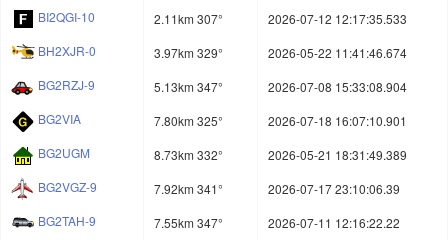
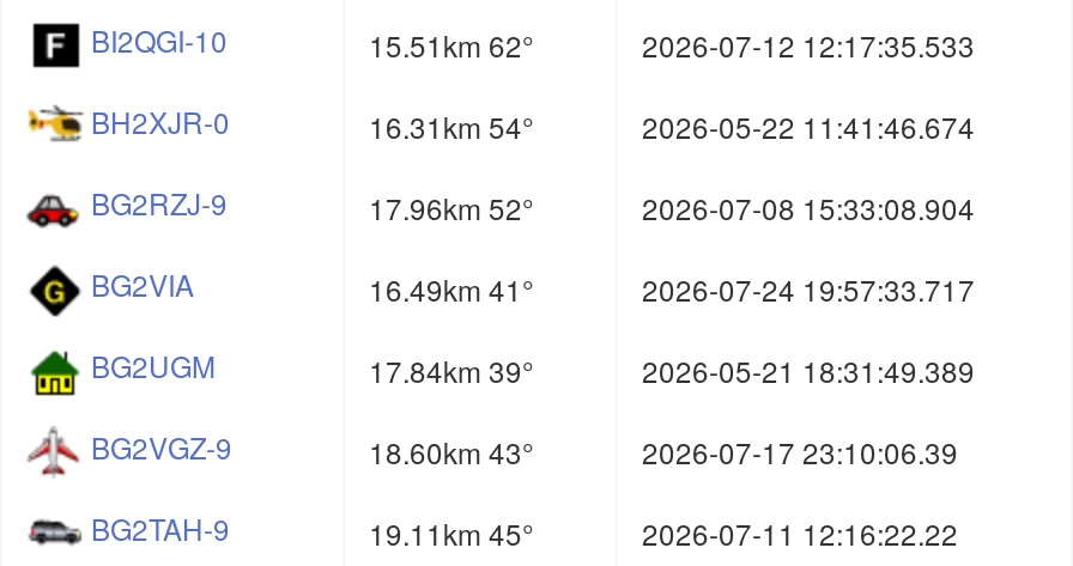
[154,10,223,27] 2.11km 307° -> [369,24,534,65] 15.51km 62°
[154,44,223,61] 3.97km 329° -> [369,105,534,146] 16.31km 54°
[154,78,223,95] 5.13km 347° -> [369,187,534,227] 17.96km 52°
[154,112,407,129] 7.80km 325° | 2026-07-18 16:07:10.901 -> [369,268,975,309] 16.49km 41° | 2026-07-24 19:57:33.717
[154,146,223,163] 8.73km 332° -> [369,349,534,390] 17.84km 39°
[154,180,223,197] 7.92km 341° -> [369,431,534,471] 18.60km 43°
[154,214,223,231] 7.55km 347° -> [369,512,534,553] 19.11km 45°

